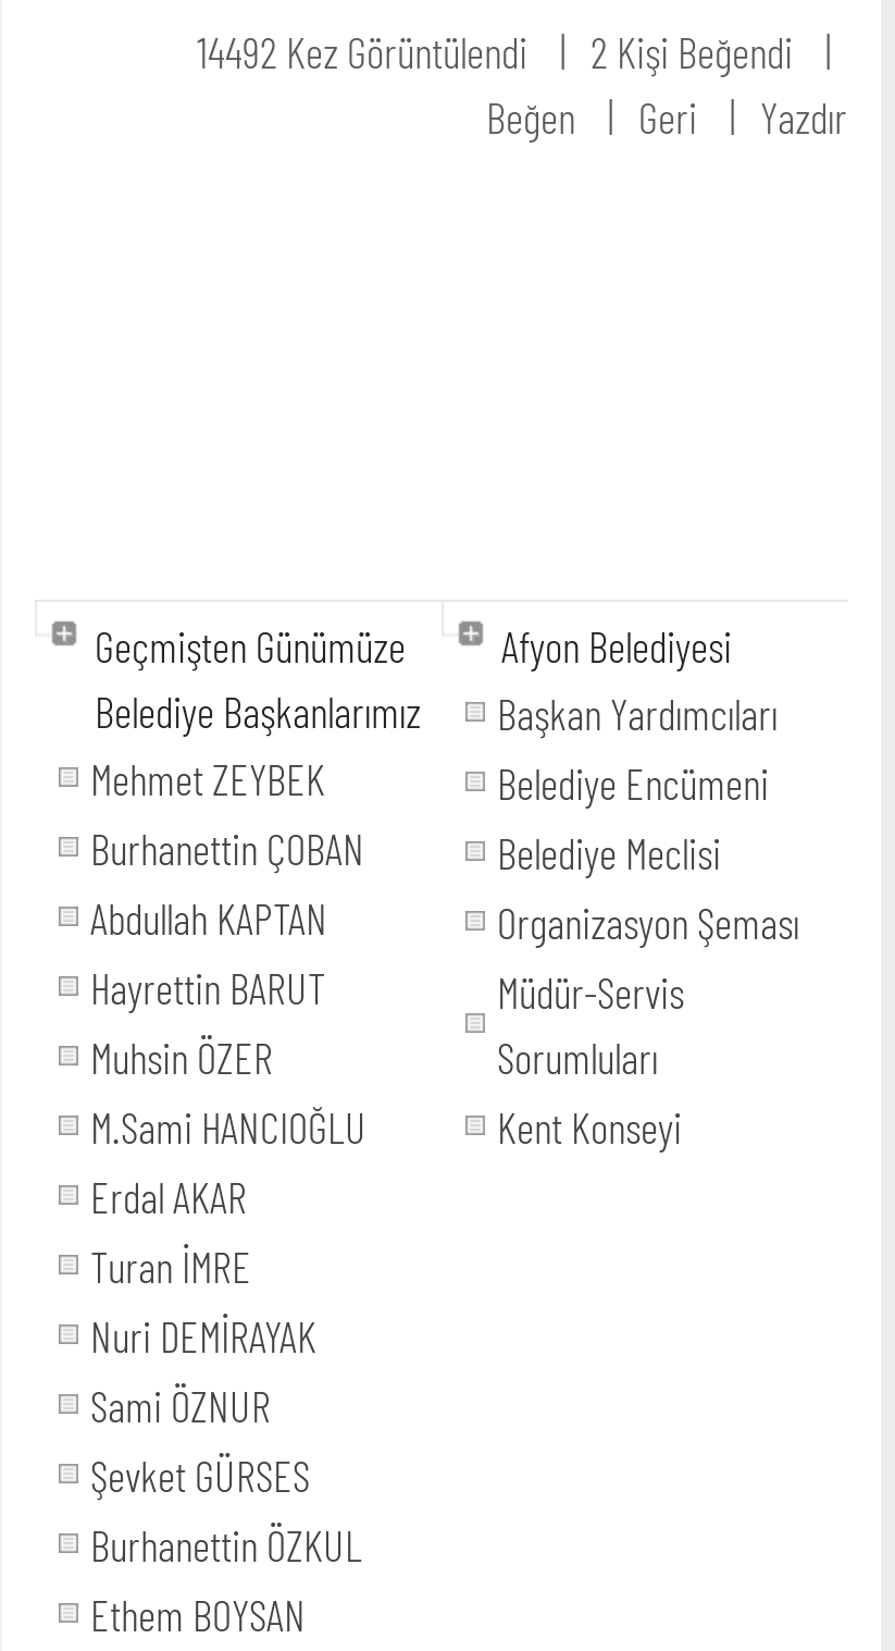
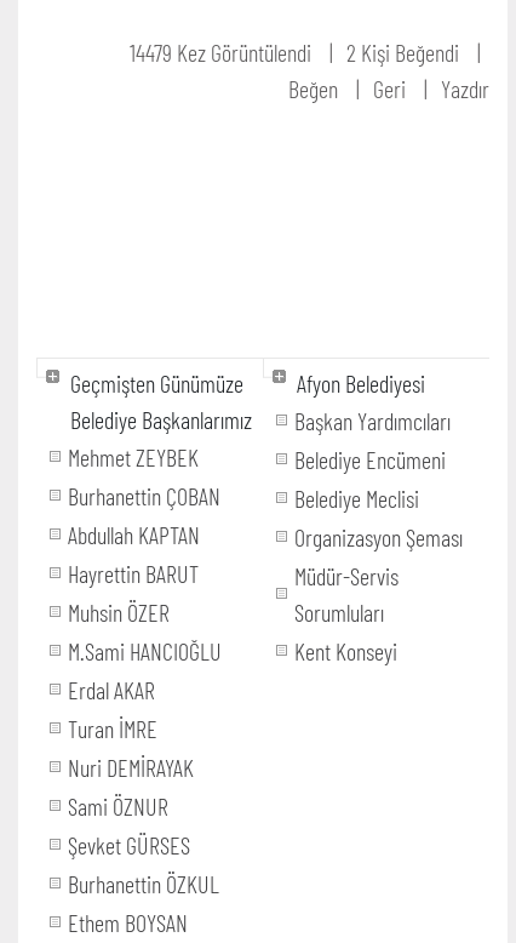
[197,25,527,77] 14492 Kez Görüntülendi -> [129,37,311,67] 14479 Kez Görüntülendi

